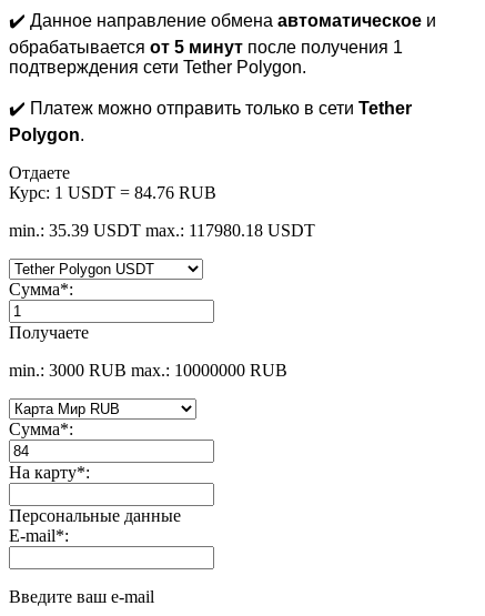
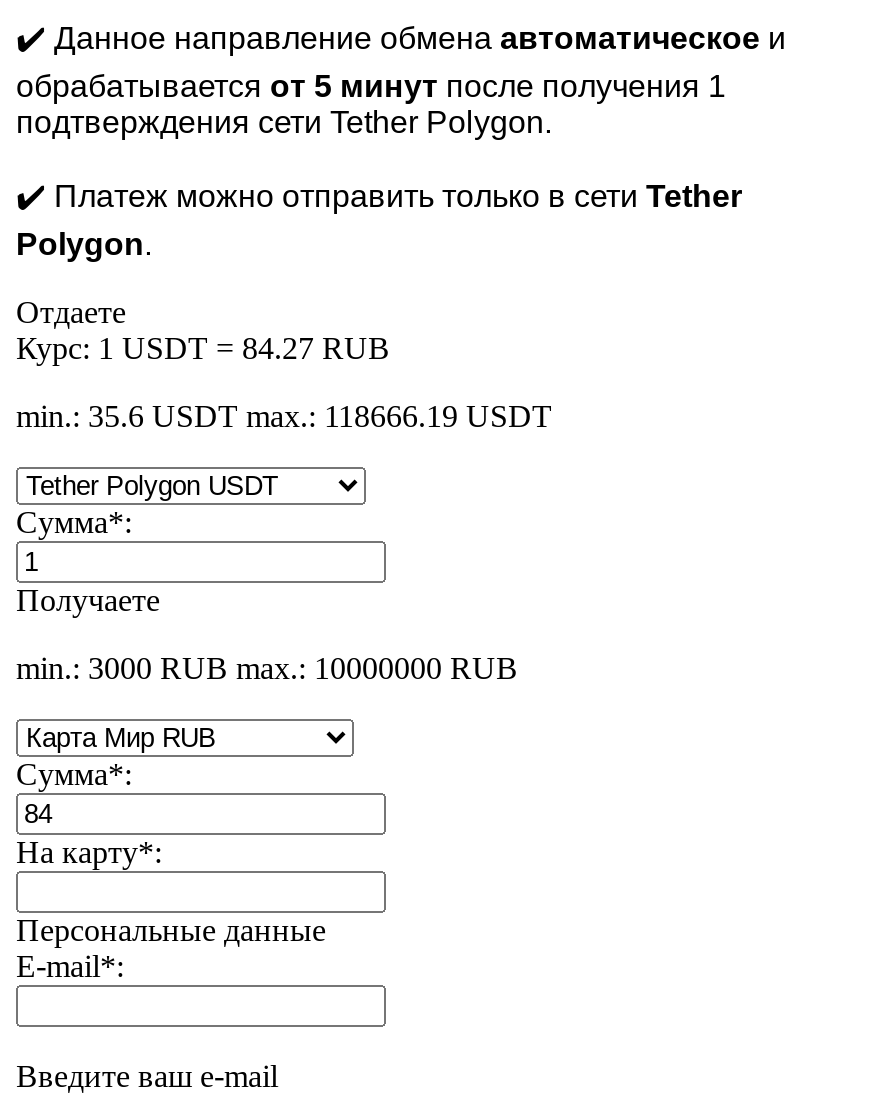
[9,183,216,202] Курс: 1 USDT = 84.76 RUB -> [16,330,390,364] Курс: 1 USDT = 84.27 RUB
[9,221,315,239] min.: 35.39 USDT max.: 117980.18 USDT -> [16,398,552,432] min.: 35.6 USDT max.: 118666.19 USDT

